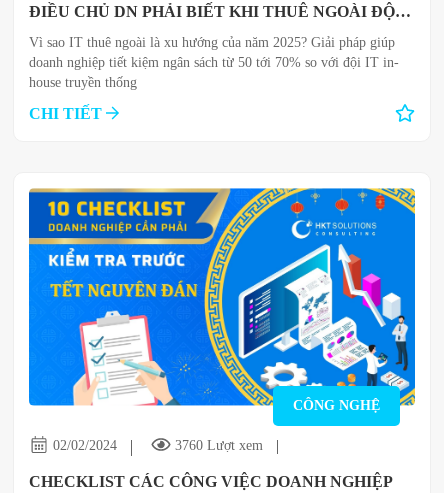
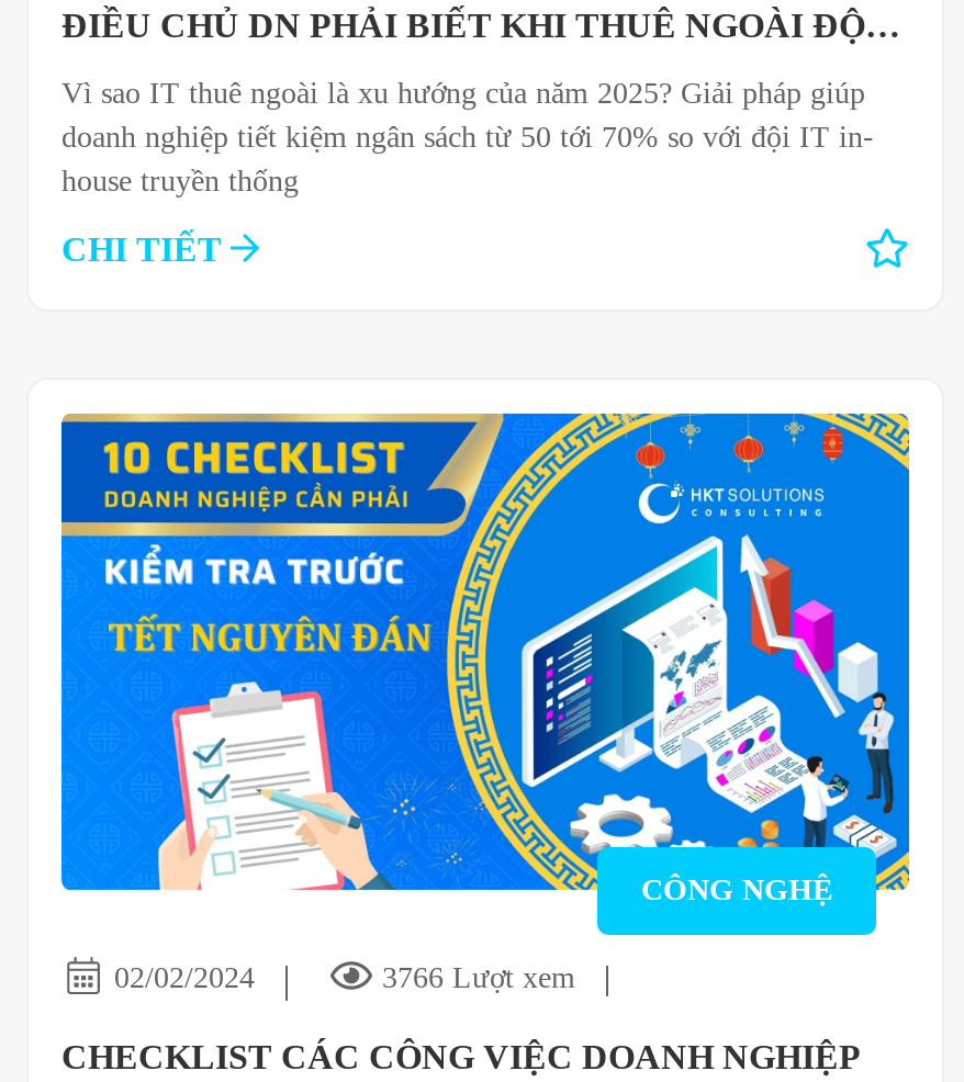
[171,438,263,453] 3760 Lượt xem -> [373,960,575,993] 3766 Lượt xem

